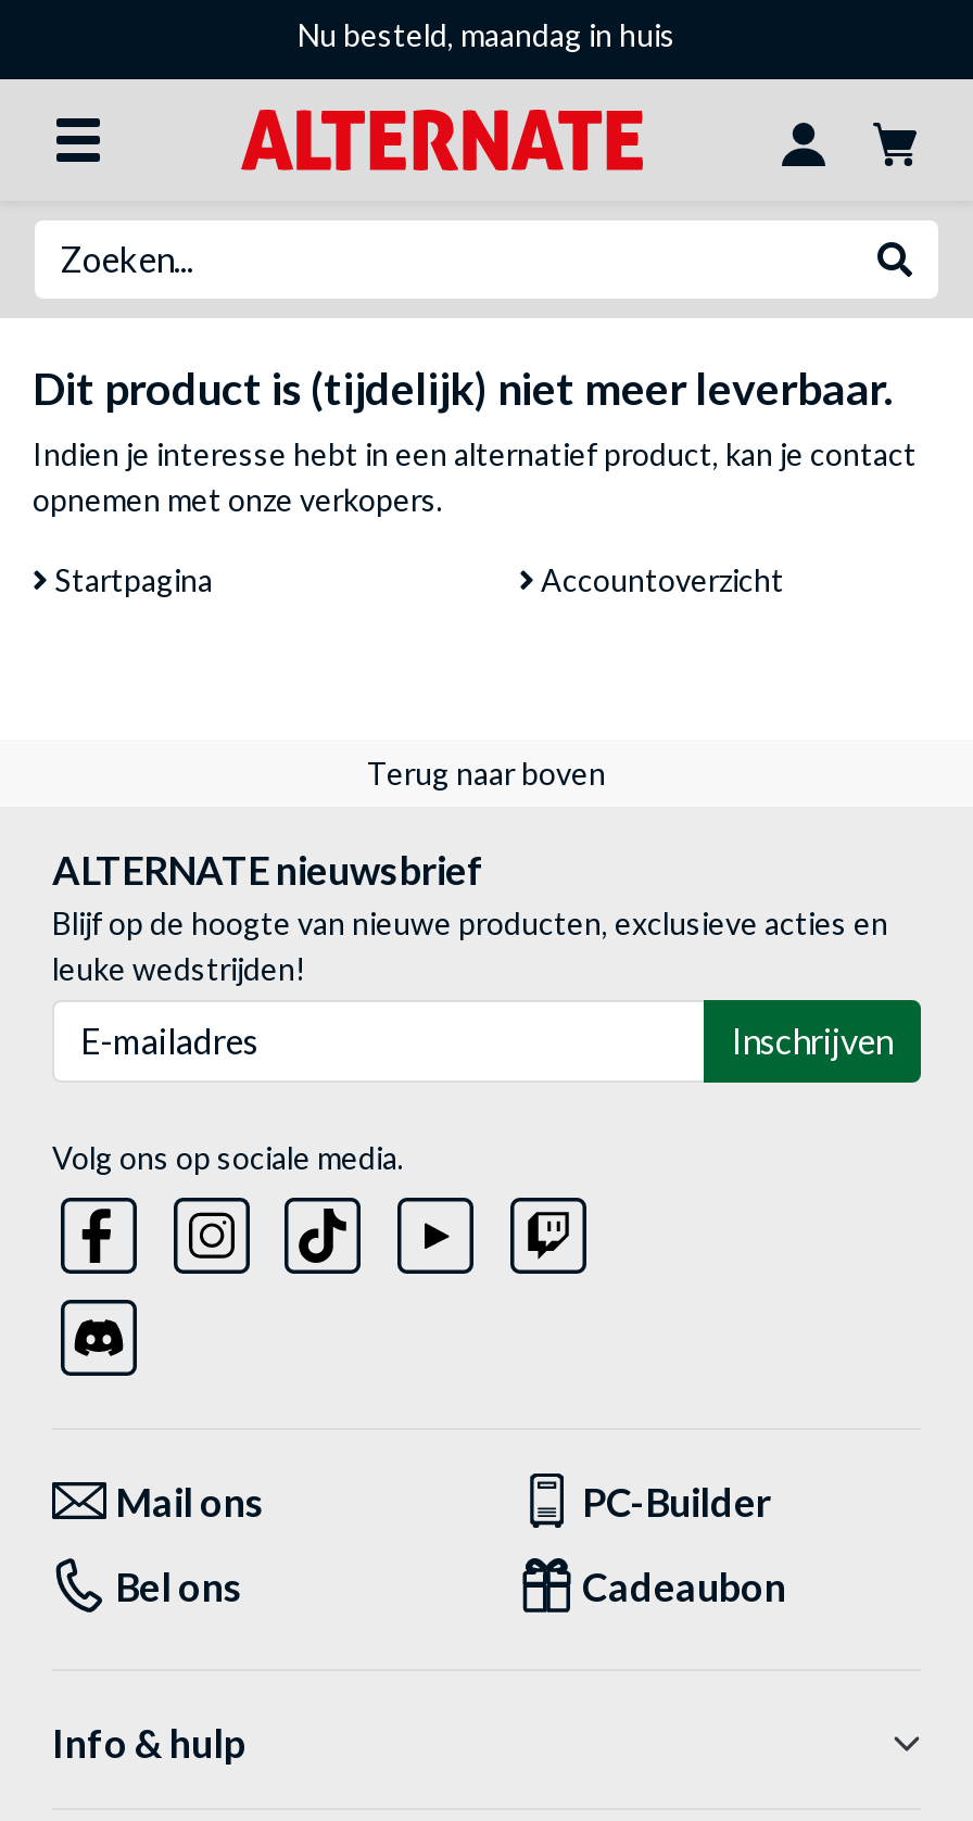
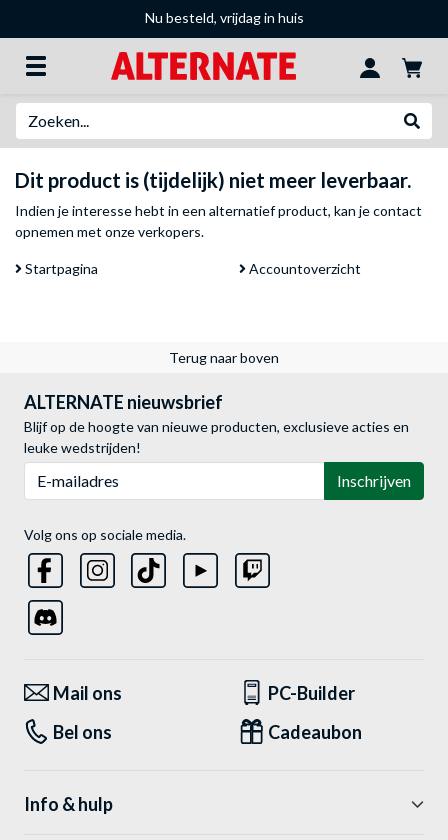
[298,16,675,53] Nu besteld, maandag in huis -> [144,9,303,26] Nu besteld, vrijdag in huis

